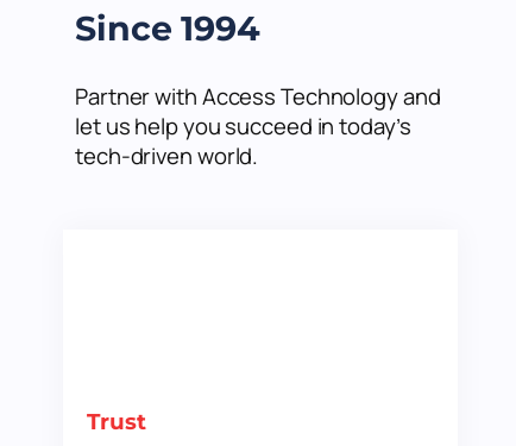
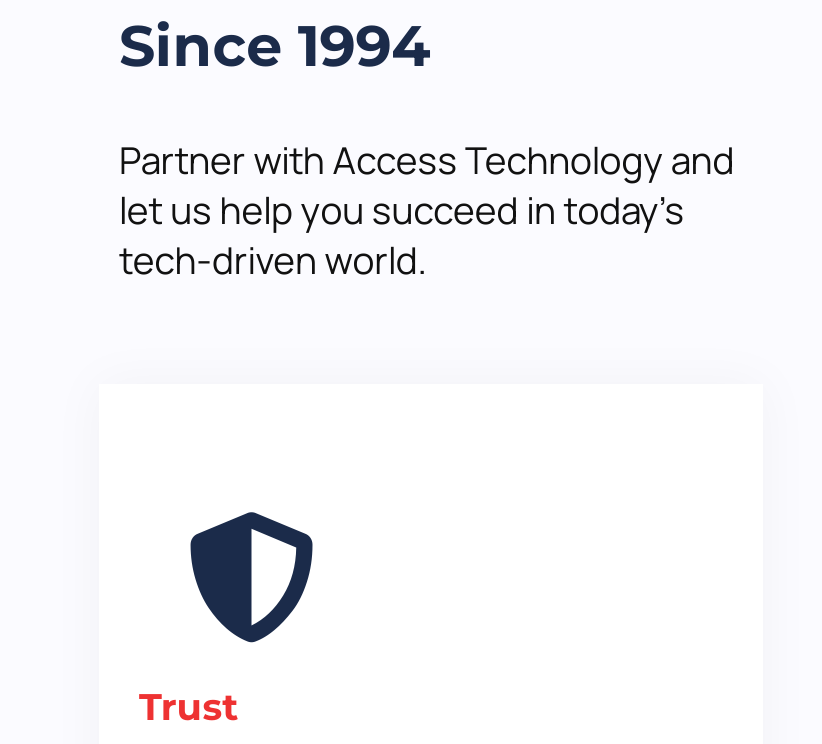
none -> [189,510,315,644] [image]

